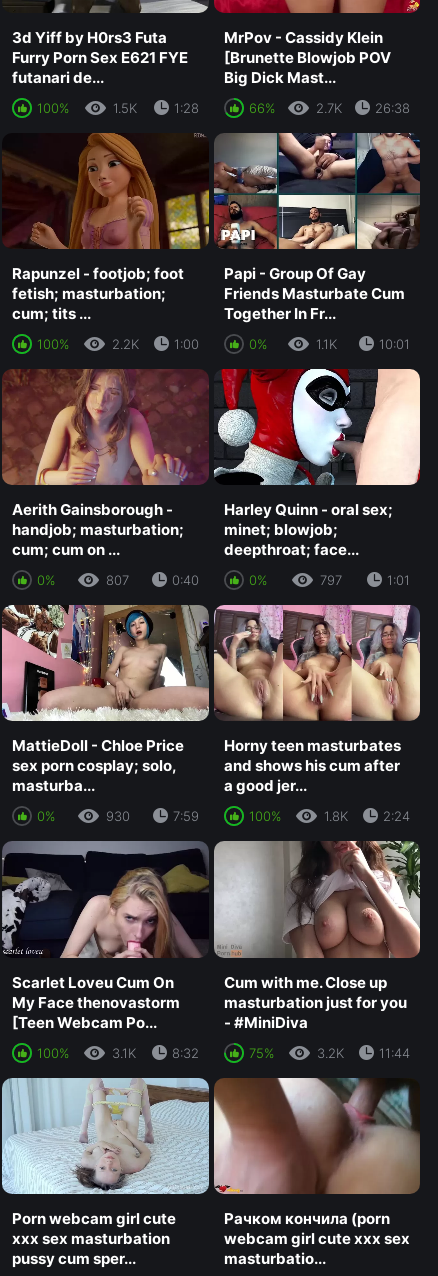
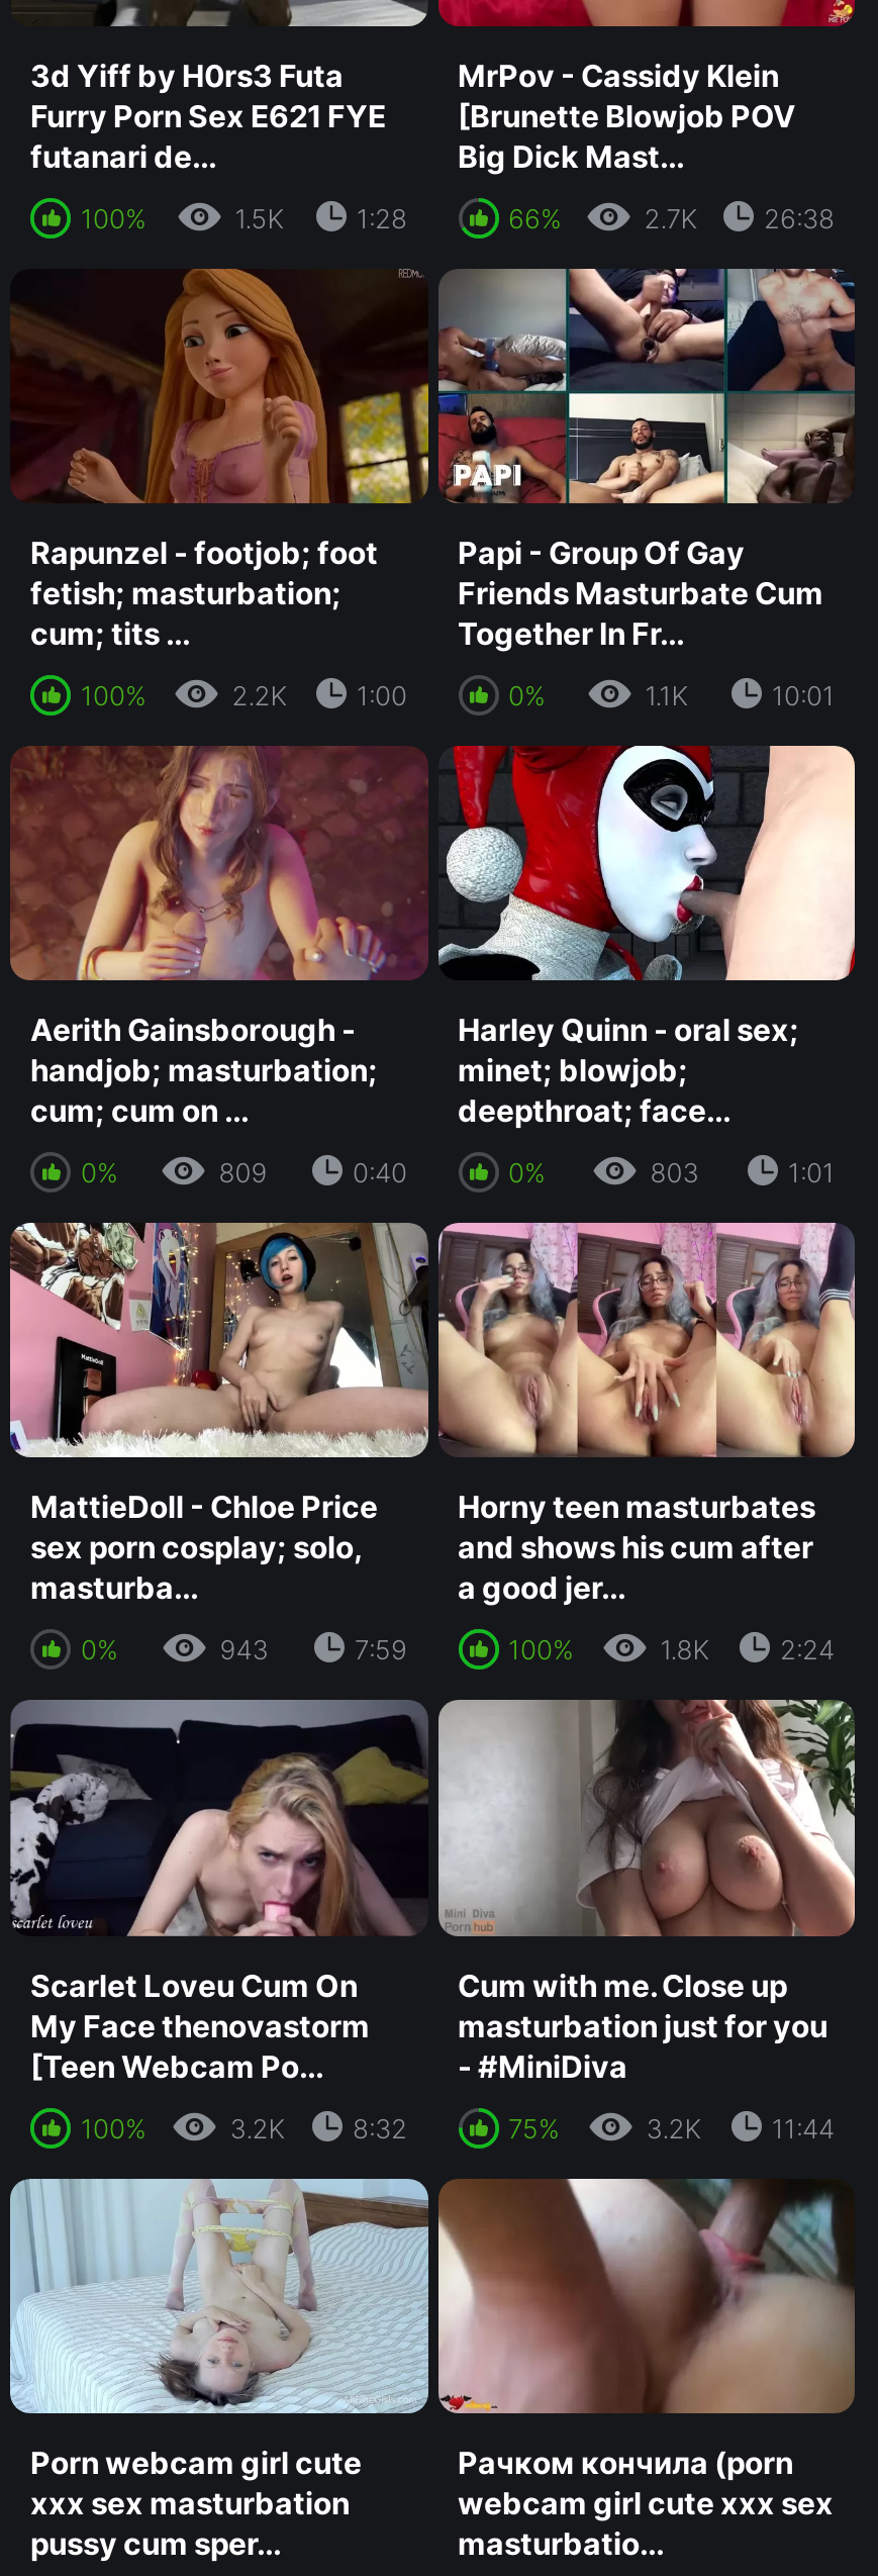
[106,572,129,588] 807 -> [219,1157,267,1189] 809
[320,572,342,588] 797 -> [650,1157,699,1189] 803
[106,808,130,824] 930 -> [220,1634,268,1666] 943
[112,1045,136,1061] 3.1K -> [230,2111,285,2144] 3.2K

